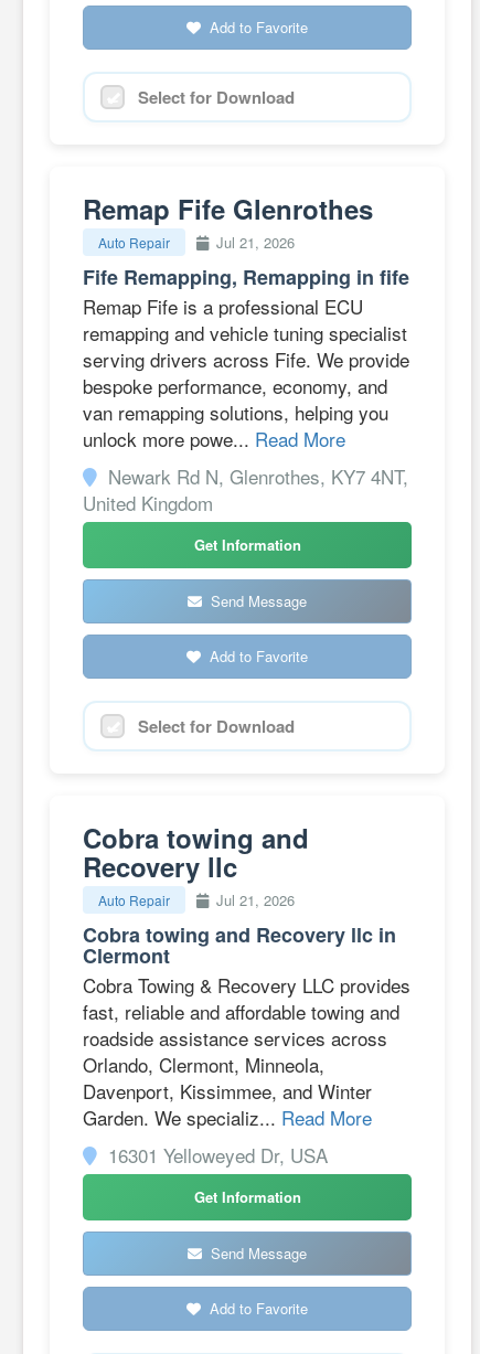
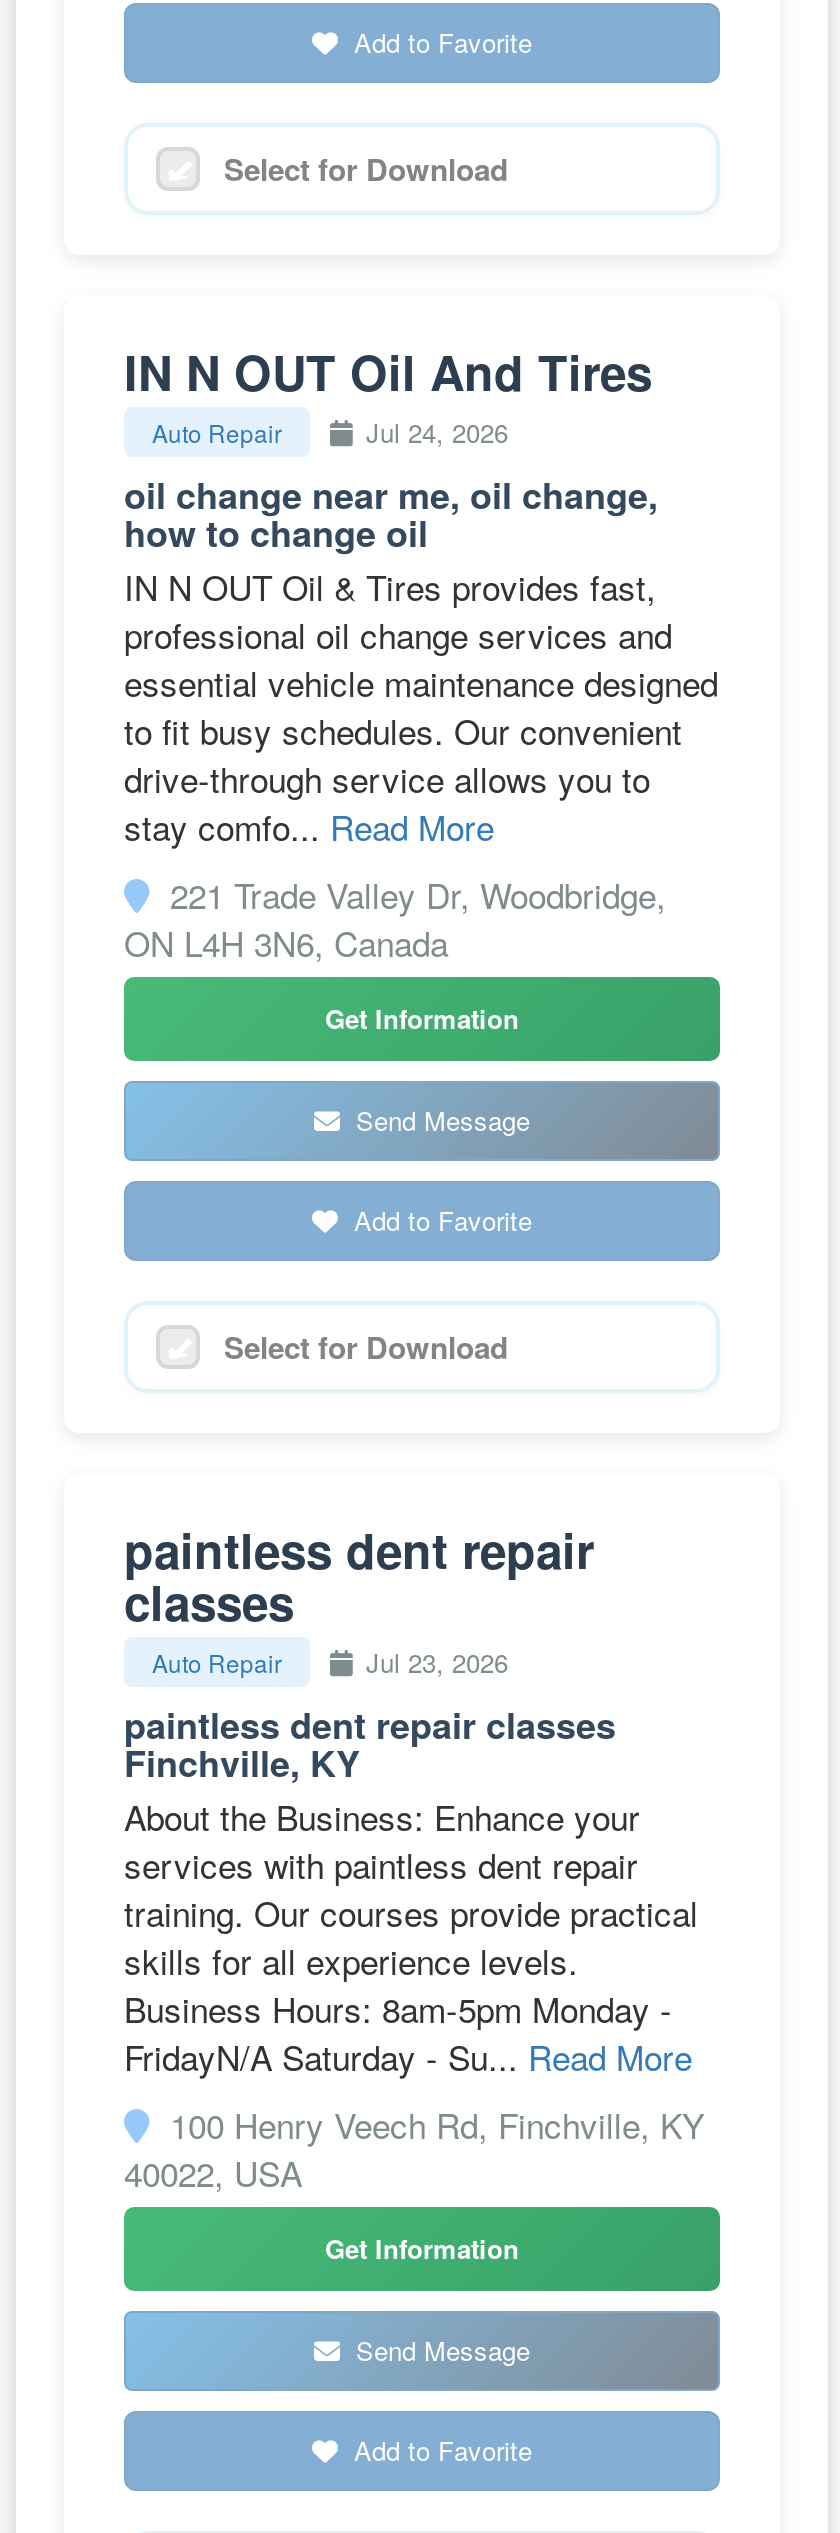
[83,190,373,227] Remap Fife Glenrothes -> [124,337,652,405] IN N OUT Oil And Tires
[83,231,409,516] Jul 21, 2026 | Fife Remapping, Remapping in fife | Remap Fife is a professional ECU | remapping and vehicle tuning specialist | serving drivers across Fife. We provide | bespoke performance, economy, and | van remapping solutions, helping you | unlock more powe... Read More | Newark Rd N, Glenrothes, KY7 4NT, | United Kingdom -> [124,412,718,967] Jul 24, 2026 | oil change near me, oil change, | how to change oil | IN N OUT Oil & Tires provides fast, | professional oil change services and | essential vehicle maintenance designed | to fit busy schedules. Our convenient | drive-through service allows you to | stay comfo... Read More | 221 Trade Valley Dr, Woodbridge, | ON L4H 3N6, Canada
[83,819,309,885] Cobra towing and | Recovery llc -> [124,1515,594,1635] paintless dent repair | classes
[83,889,410,1169] Jul 21, 2026 | Cobra towing and Recovery llc in | Clermont | Cobra Towing & Recovery LLC provides | fast, reliable and affordable towing and | roadside assistance services across | Orlando, Clermont, Minneola, | Davenport, Kissimmee, and Winter | Garden. We specializ... Read More | 16301 Yelloweyed Dr, USA -> [124,1642,704,2197] Jul 23, 2026 | paintless dent repair classes | Finchville, KY | About the Business: Enhance your | services with paintless dent repair | training. Our courses provide practical | skills for all experience levels. | Business Hours: 8am-5pm Monday - | FridayN/A Saturday - Su... Read More | 100 Henry Veech Rd, Finchville, KY | 40022, USA

